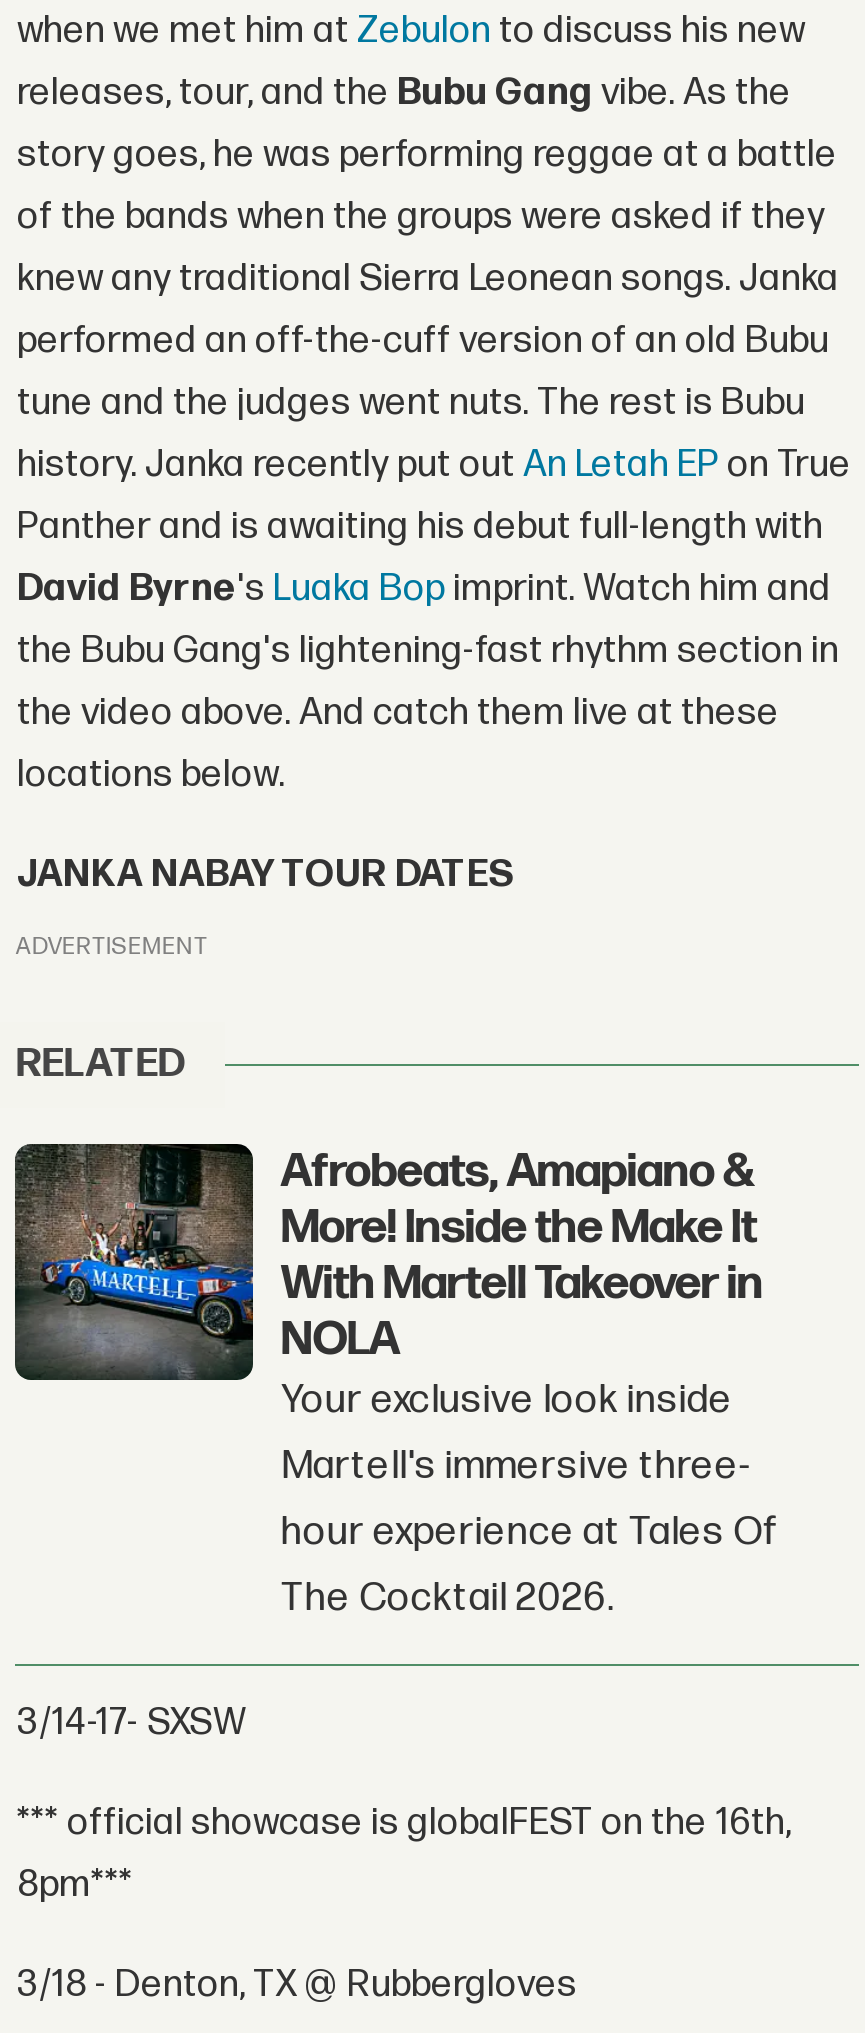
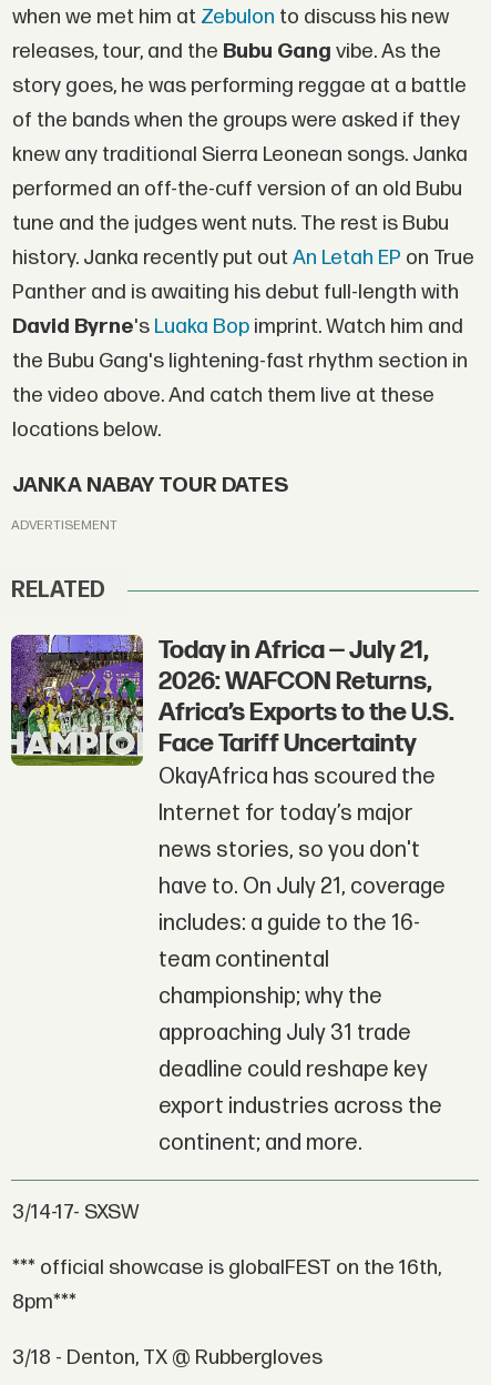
[13,1142,779,1621] [image] | Afrobeats, Amapiano & | More! Inside the Make It | With Martell Takeover in | NOLA | Your exclusive look inside | Martell's immersive three- | hour experience at Tales Of | The Cocktail 2026. -> [10,634,454,1156] [image] | Today in Africa — July 21, | 2026: WAFCON Returns, | Africa’s Exports to the U.S. | Face Tariff Uncertainty | OkayAfrica has scoured the | Internet for today’s major | news stories, so you don't | have to. On July 21, coverage | includes: a guide to the 16- | team continental | championship; why the | approaching July 31 trade | deadline could reshape key | export industries across the | continent; and more.

